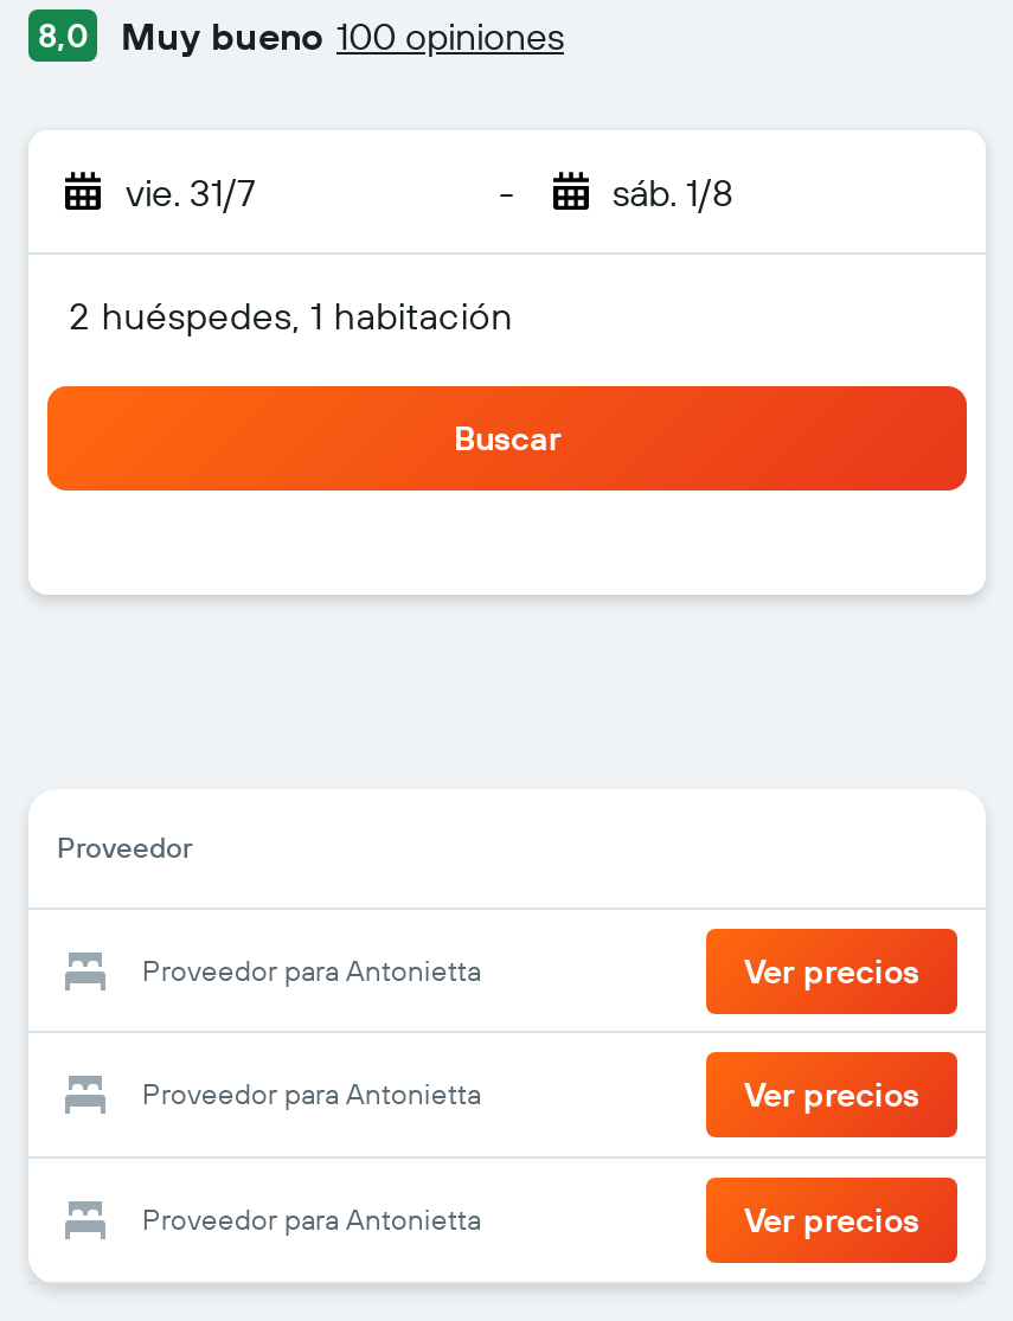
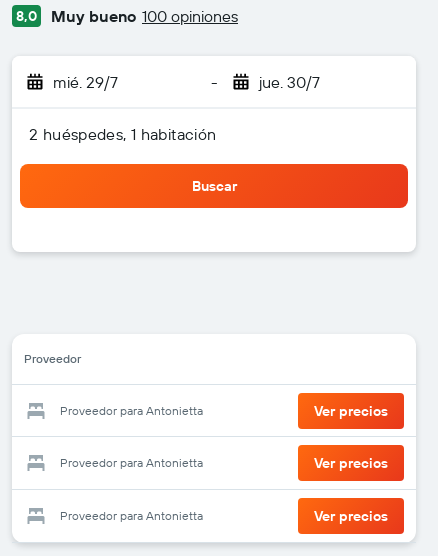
[126,168,256,216] vie. 31/7 -> [53,72,118,92] mié. 29/7
[613,168,733,216] sáb. 1/8 -> [258,72,319,92] jue. 30/7

